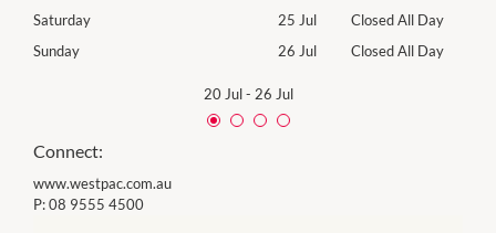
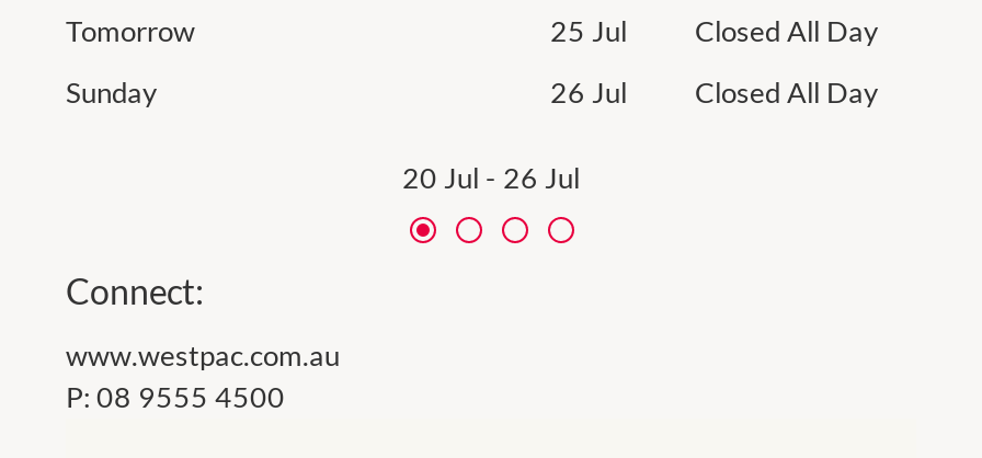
[33,11,91,29] Saturday -> [66,13,195,48] Tomorrow

